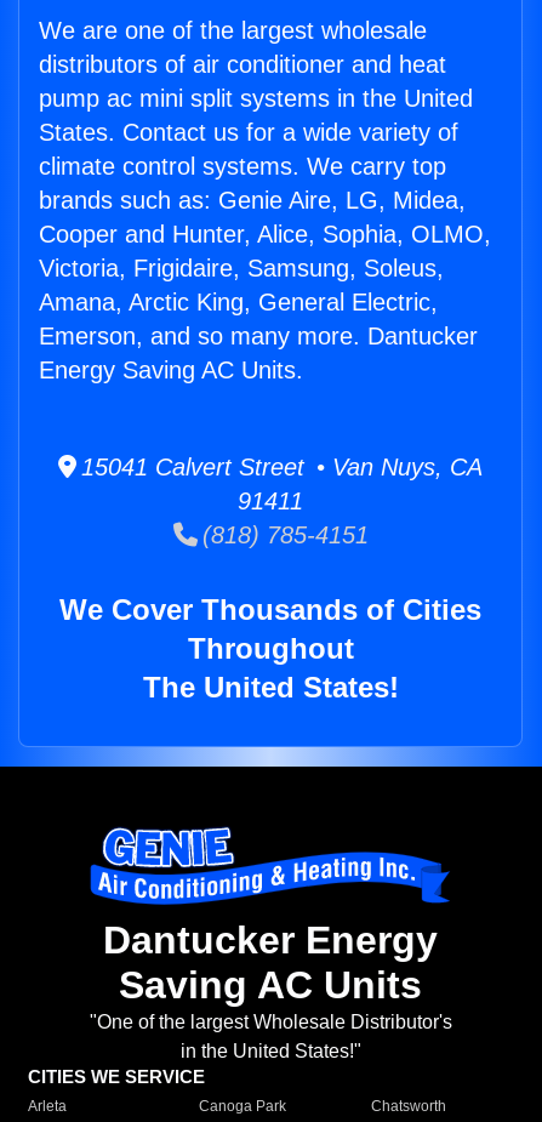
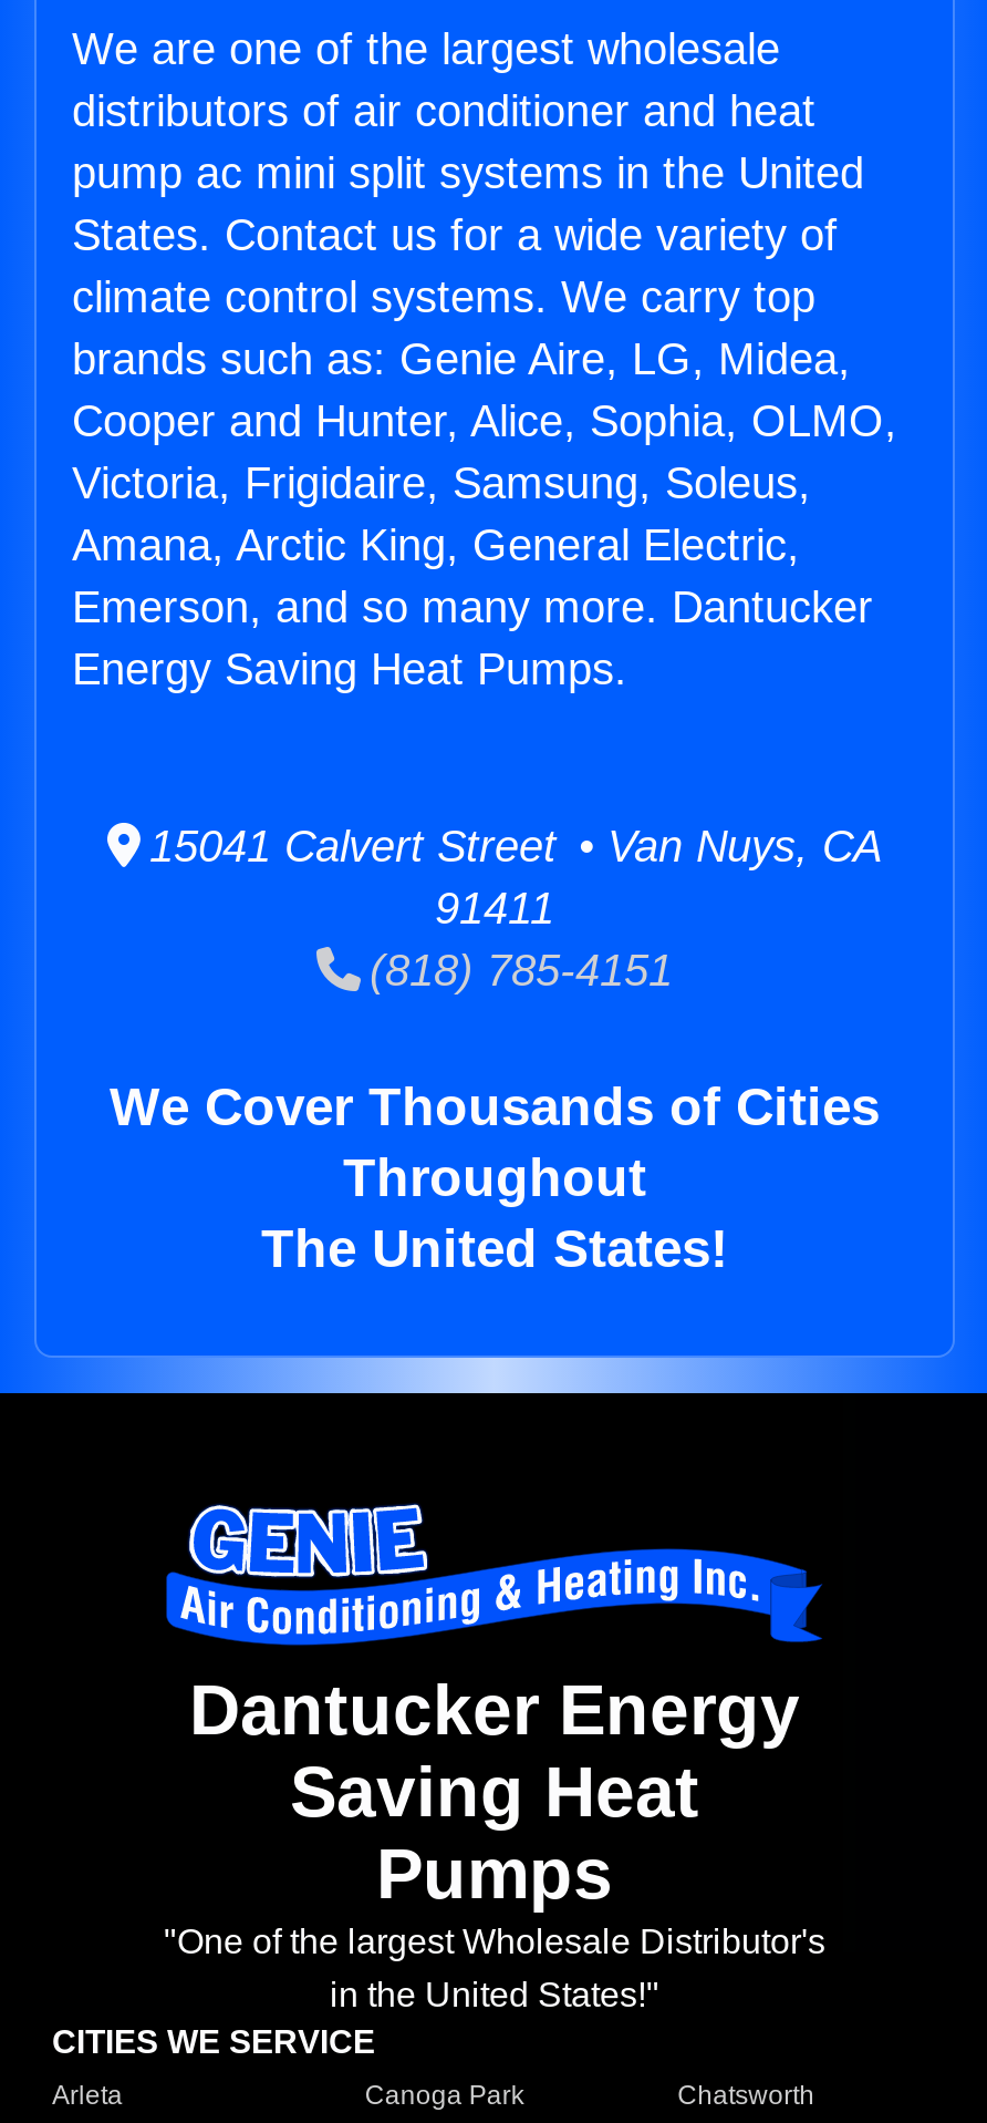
[39,357,303,383] Energy Saving AC Units. -> [72,645,627,693] Energy Saving Heat Pumps.
[119,963,422,1007] Saving AC Units -> [290,1753,699,1914] Saving Heat | Pumps

